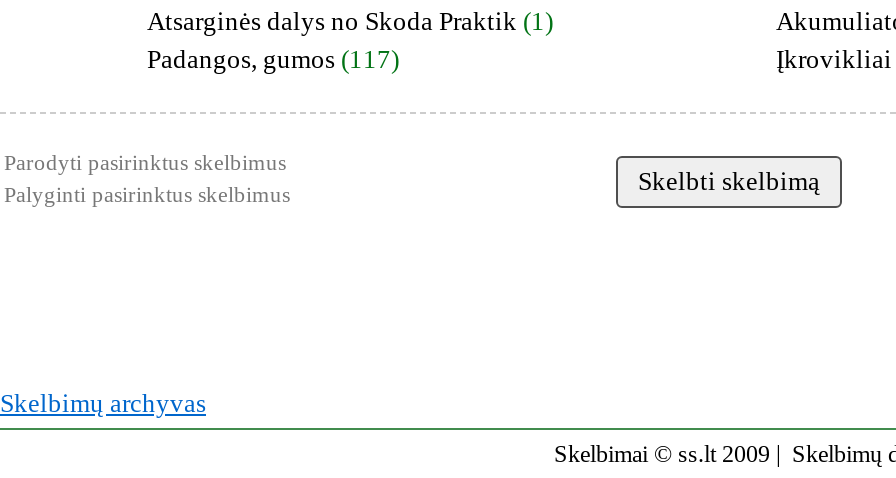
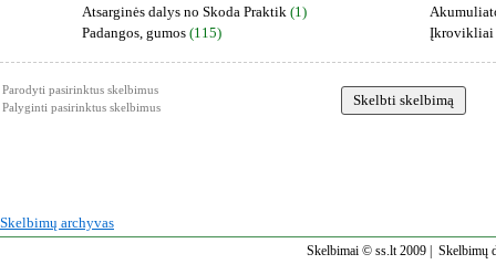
[147,44,399,74] Padangos, gumos (117) -> [81,24,221,41] Padangos, gumos (115)

